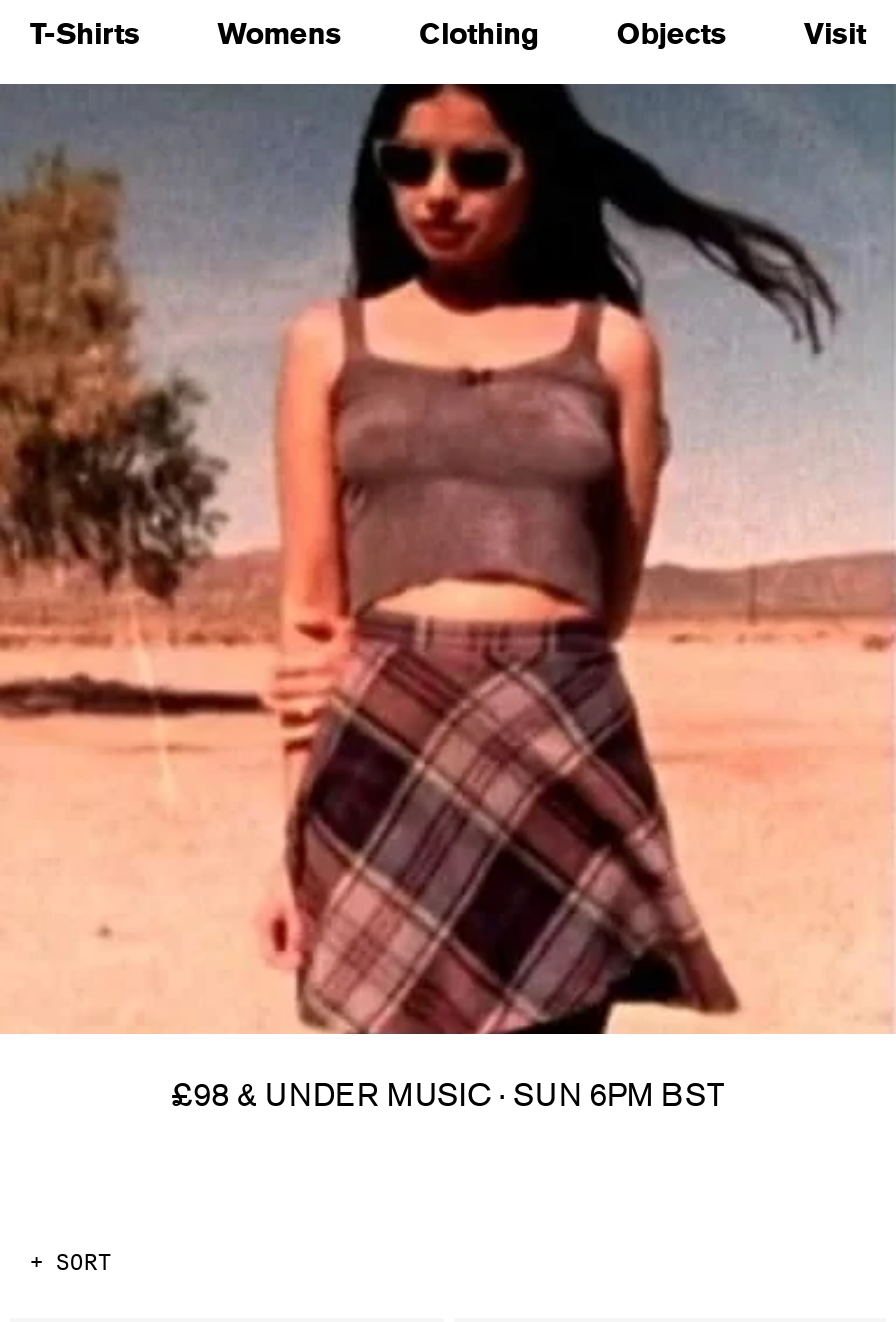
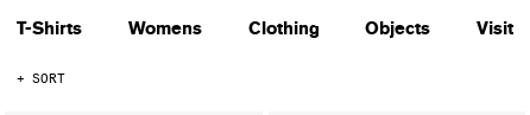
[6,82,890,1114] [image] | £98 & UNDER MUSIC · SUN 6PM BST -> none

